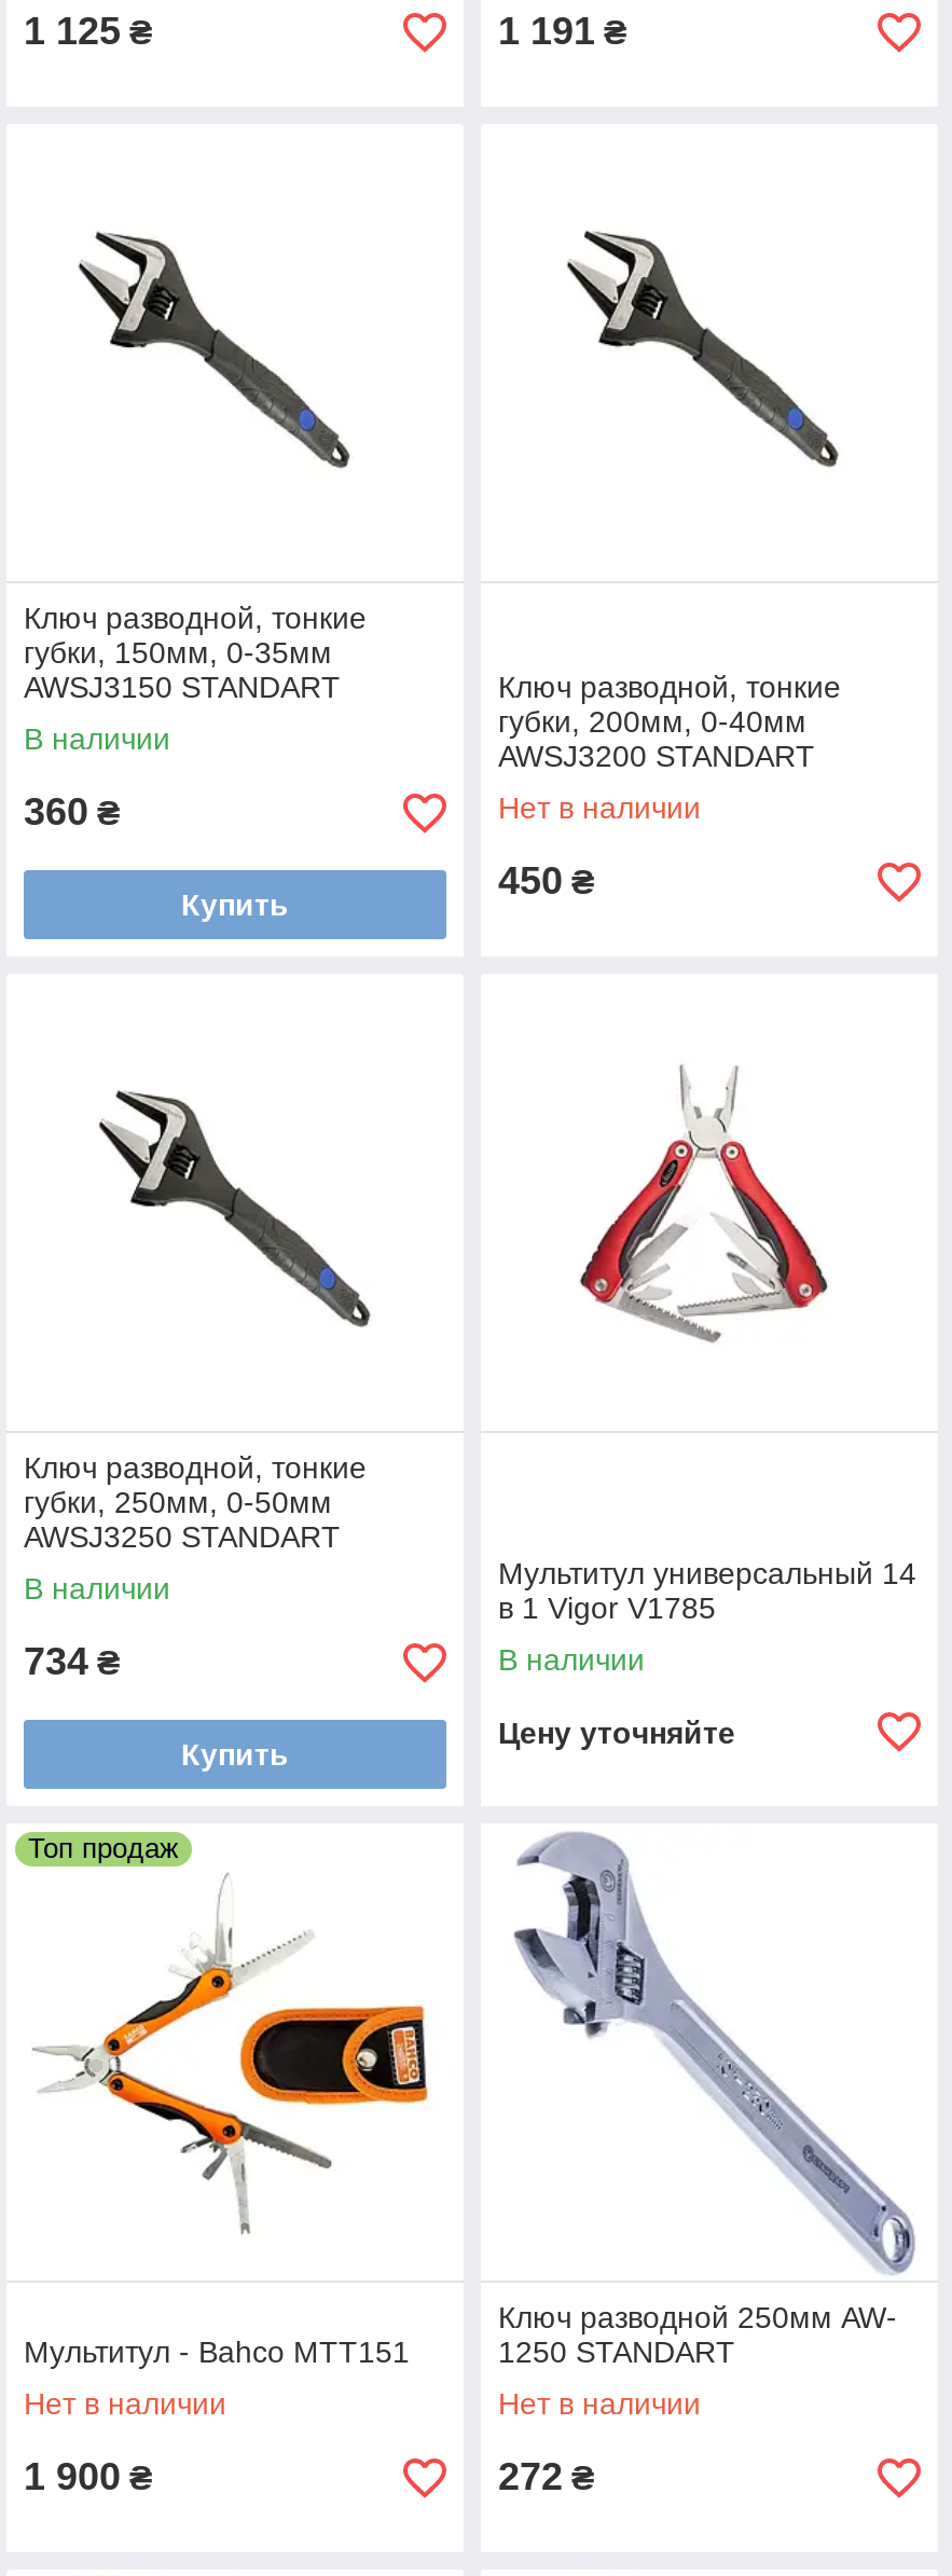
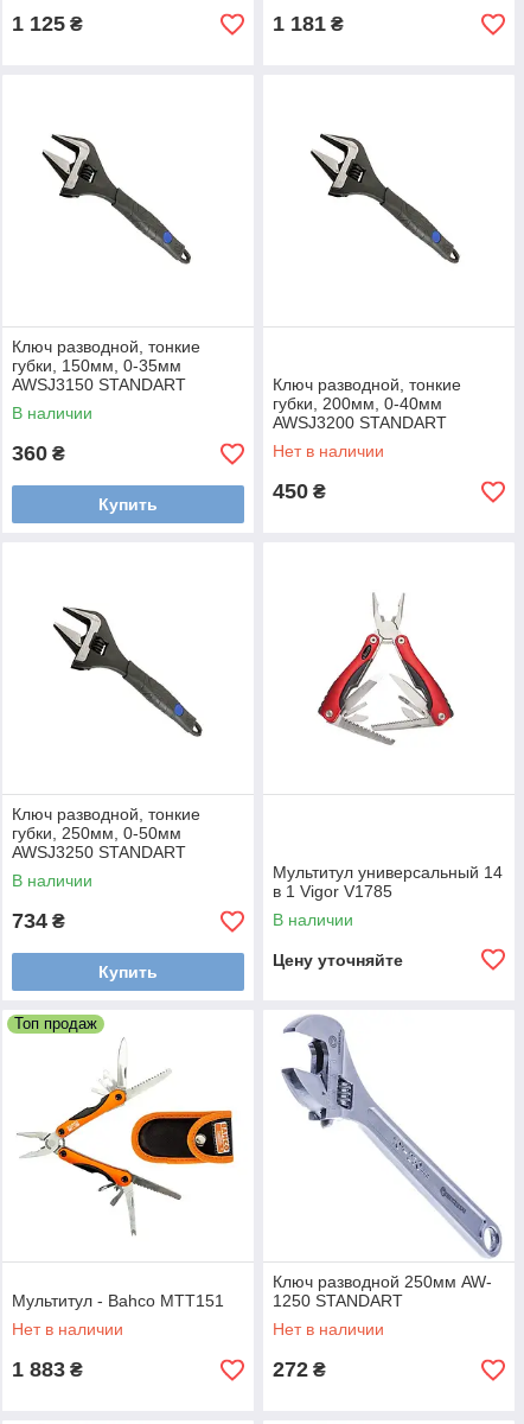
[498,10,627,53] 1 191 ₴ -> [273,12,344,36] 1 181 ₴
[24,2455,153,2499] 1 900 ₴ -> [12,1358,83,1381] 1 883 ₴

